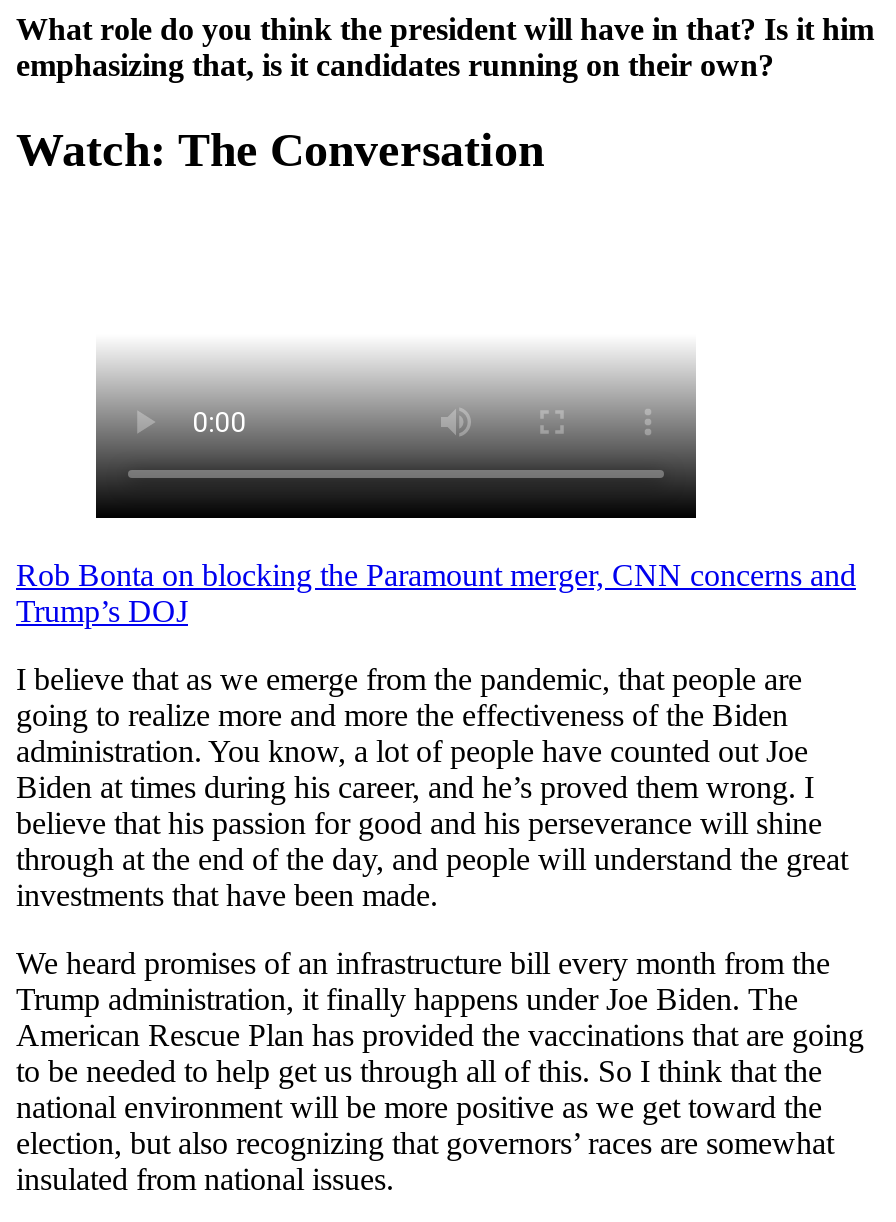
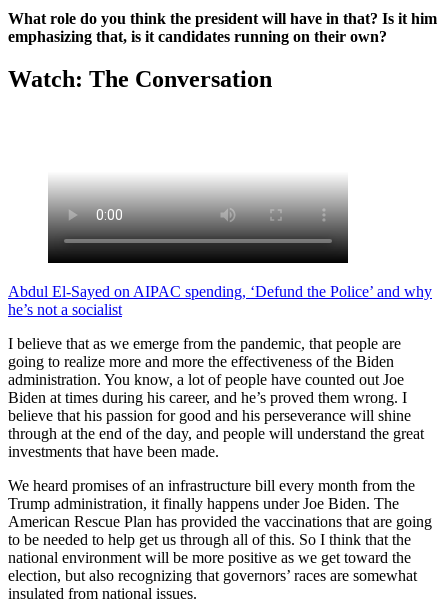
[16,558,856,628] Rob Bonta on blocking the Paramount merger, CNN concerns and | Trump’s DOJ -> [8,283,432,318] Abdul El-Sayed on AIPAC spending, ‘Defund the Police’ and why | he’s not a socialist

